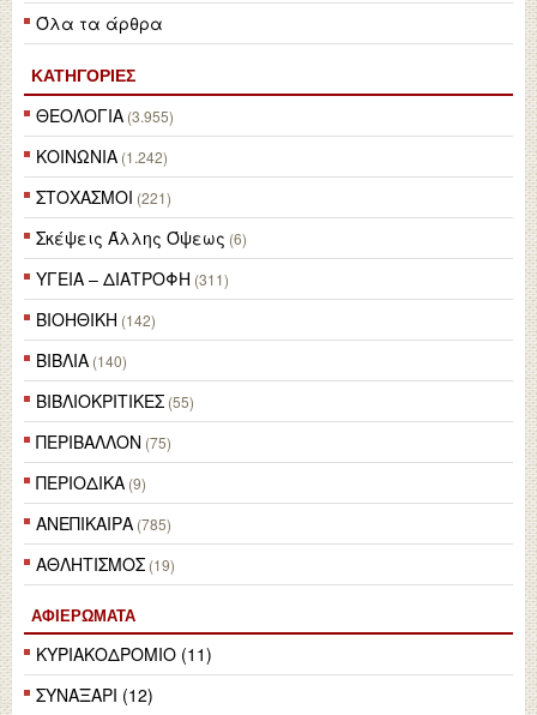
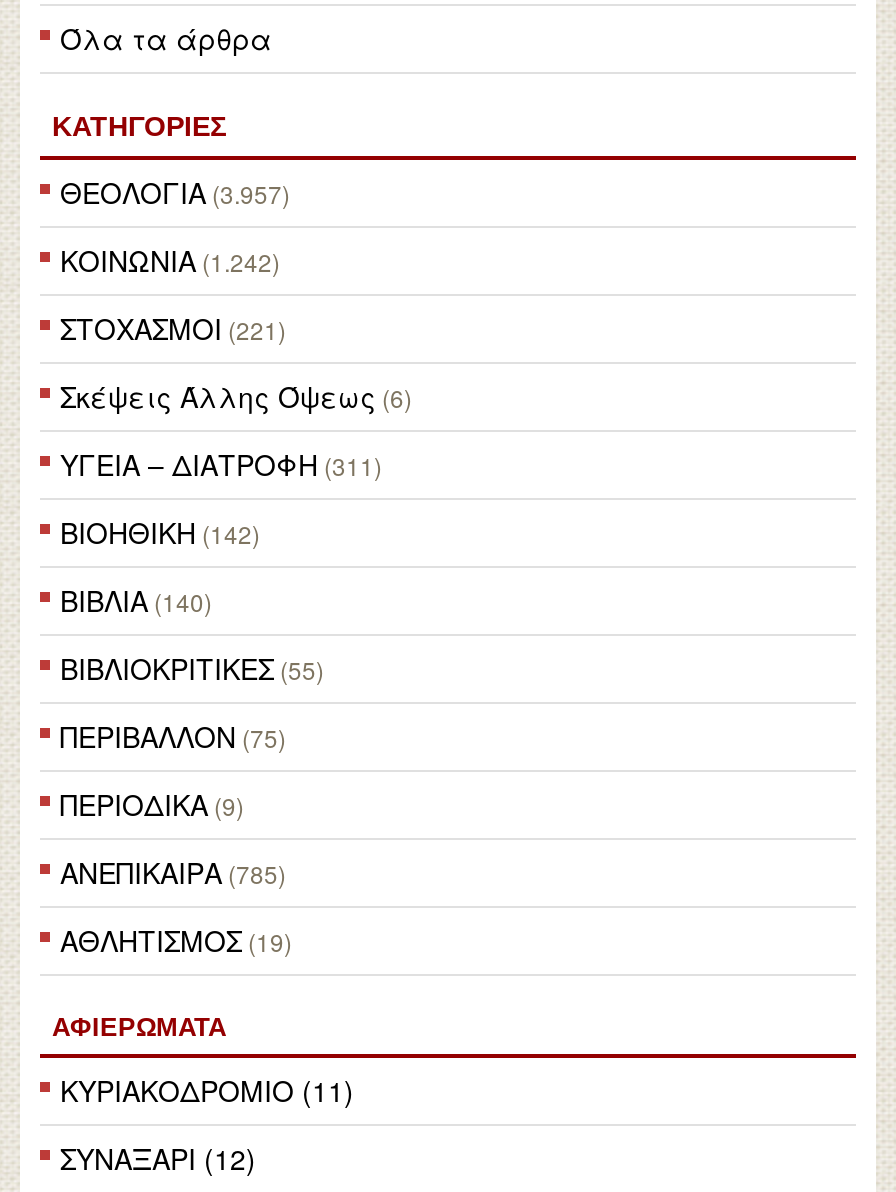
[36,103,174,127] ΘΕΟΛΟΓΙΑ (3.955) -> [60,172,290,212] ΘΕΟΛΟΓΙΑ (3.957)

